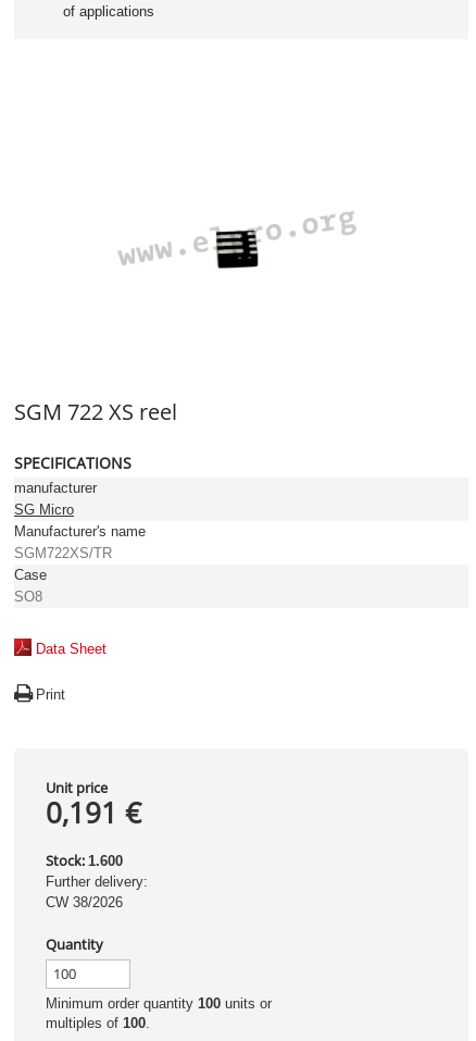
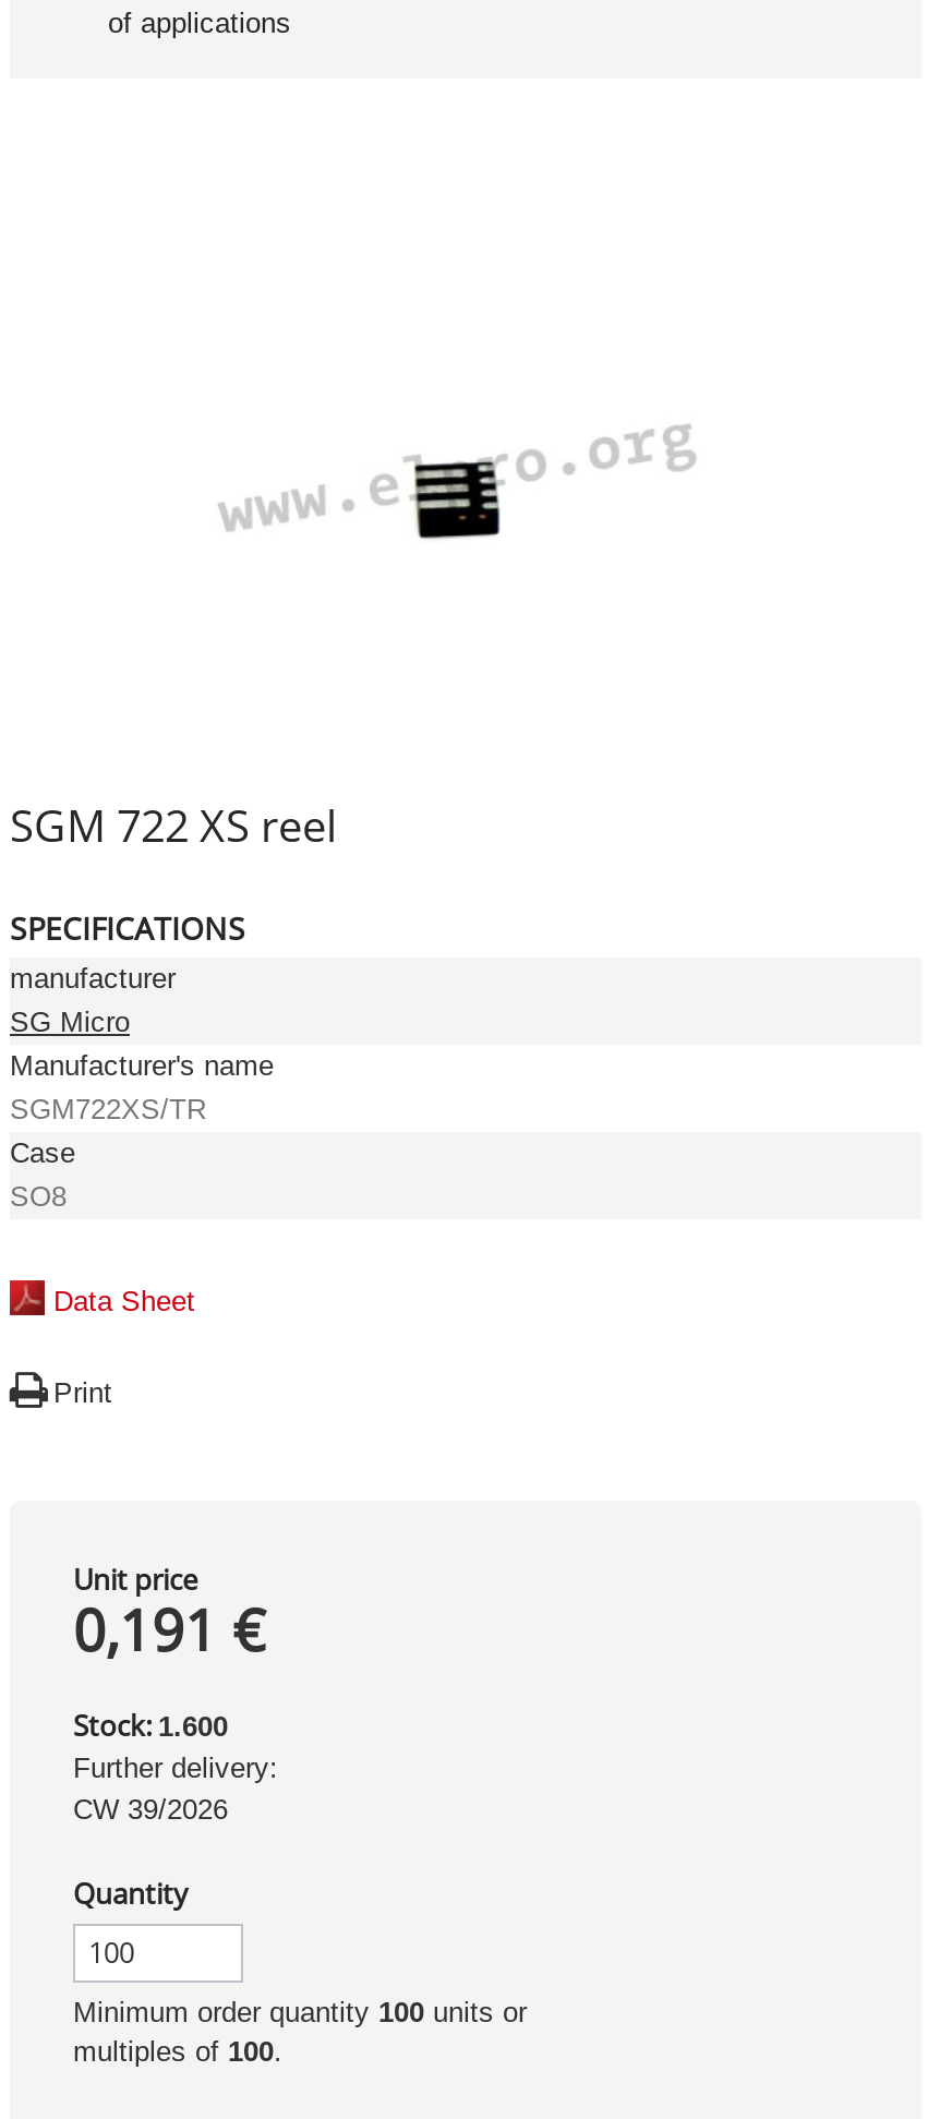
[46,894,123,910] CW 38/2026 -> [73,1793,228,1826] CW 39/2026

